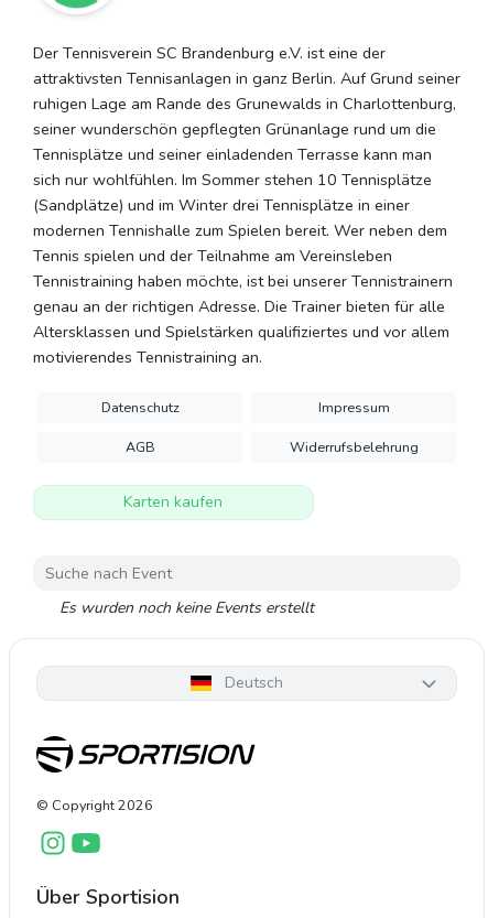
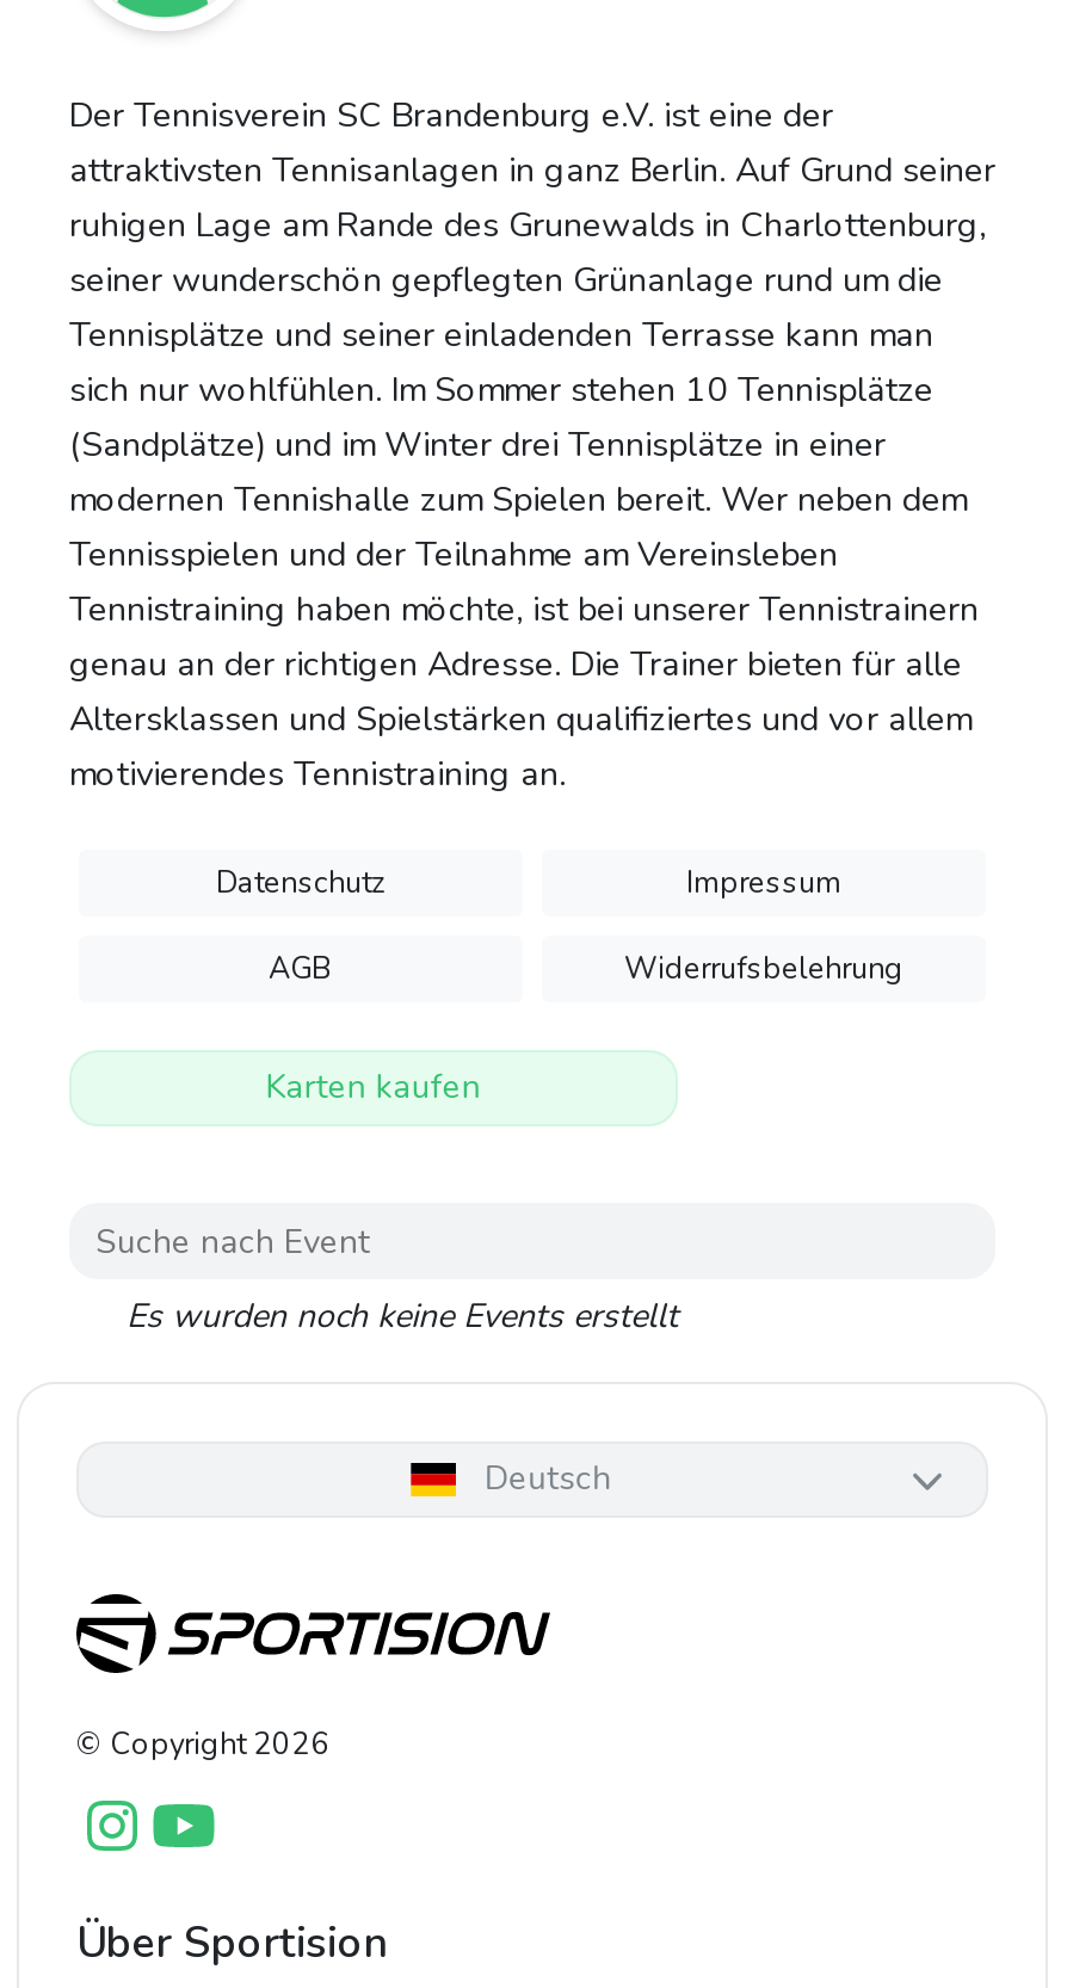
[33,245,392,267] Tennis spielen und der Teilnahme am Vereinsleben -> [69,530,838,578] Tennisspielen und der Teilnahme am Vereinsleben

